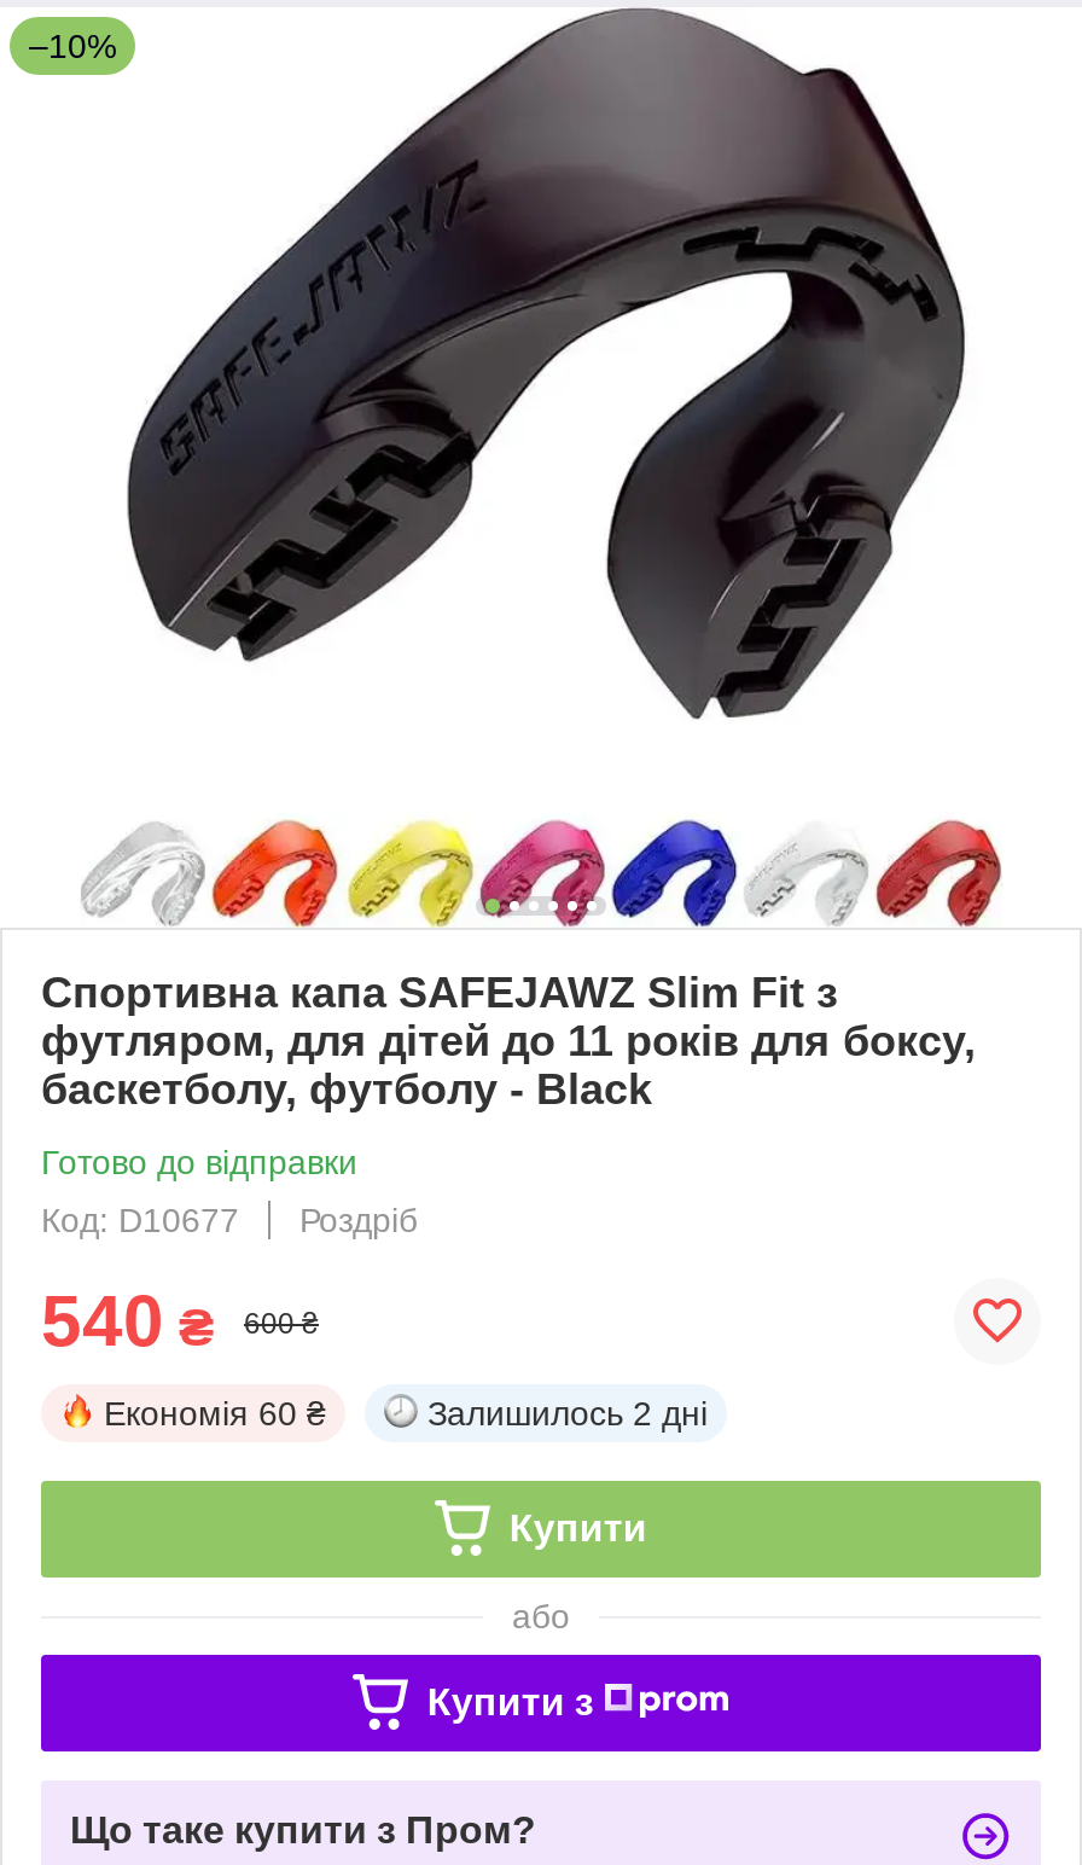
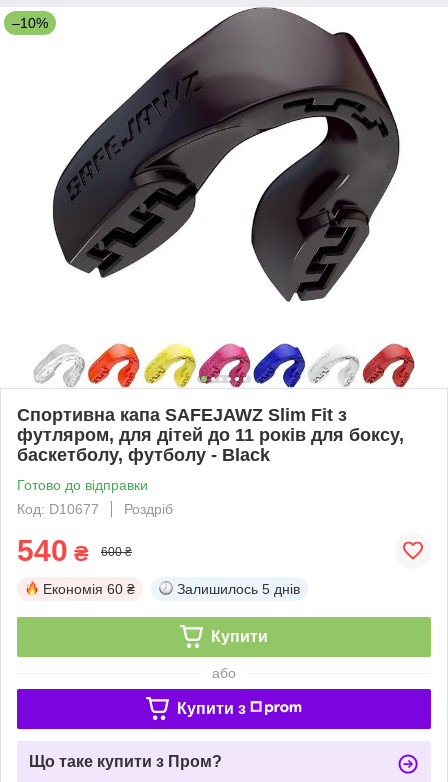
[427,1393,708,1432] Залишилось 2 дні -> [177,581,300,597] Залишилось 5 днів

